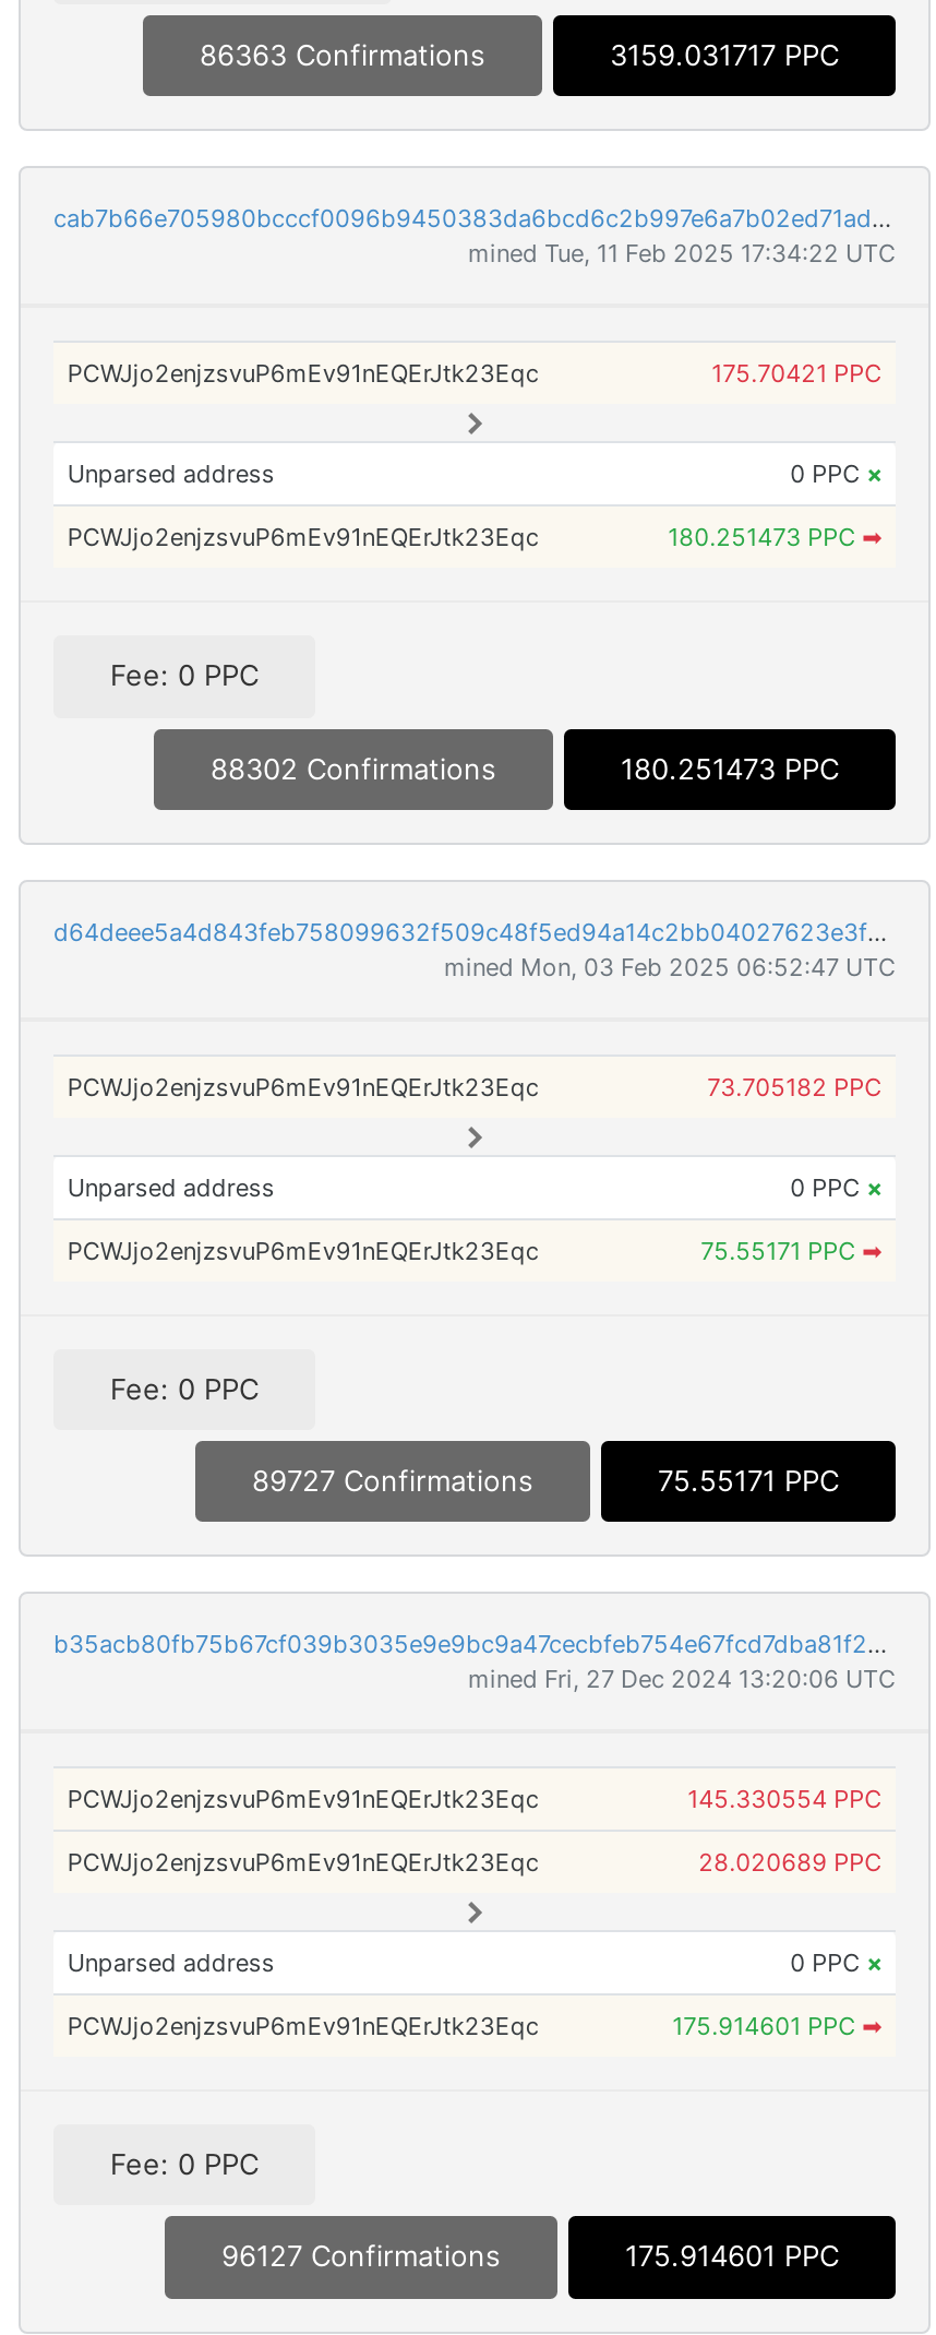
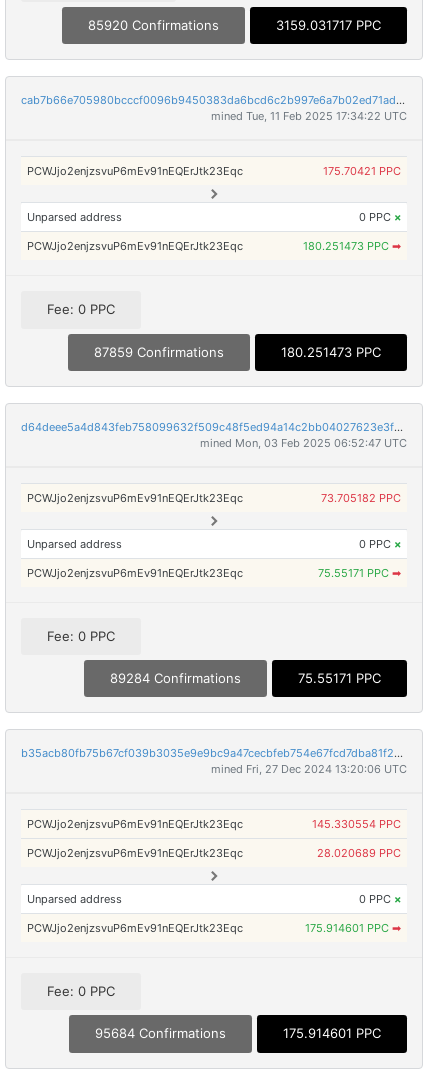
[200,38,485,73] 86363 Confirmations -> [88,17,219,33] 85920 Confirmations
[211,750,496,785] 88302 Confirmations -> [94,344,224,360] 87859 Confirmations
[252,1463,533,1498] 89727 Confirmations -> [110,670,241,686] 89284 Confirmations
[221,2239,501,2274] 96127 Confirmations -> [95,1025,226,1041] 95684 Confirmations

